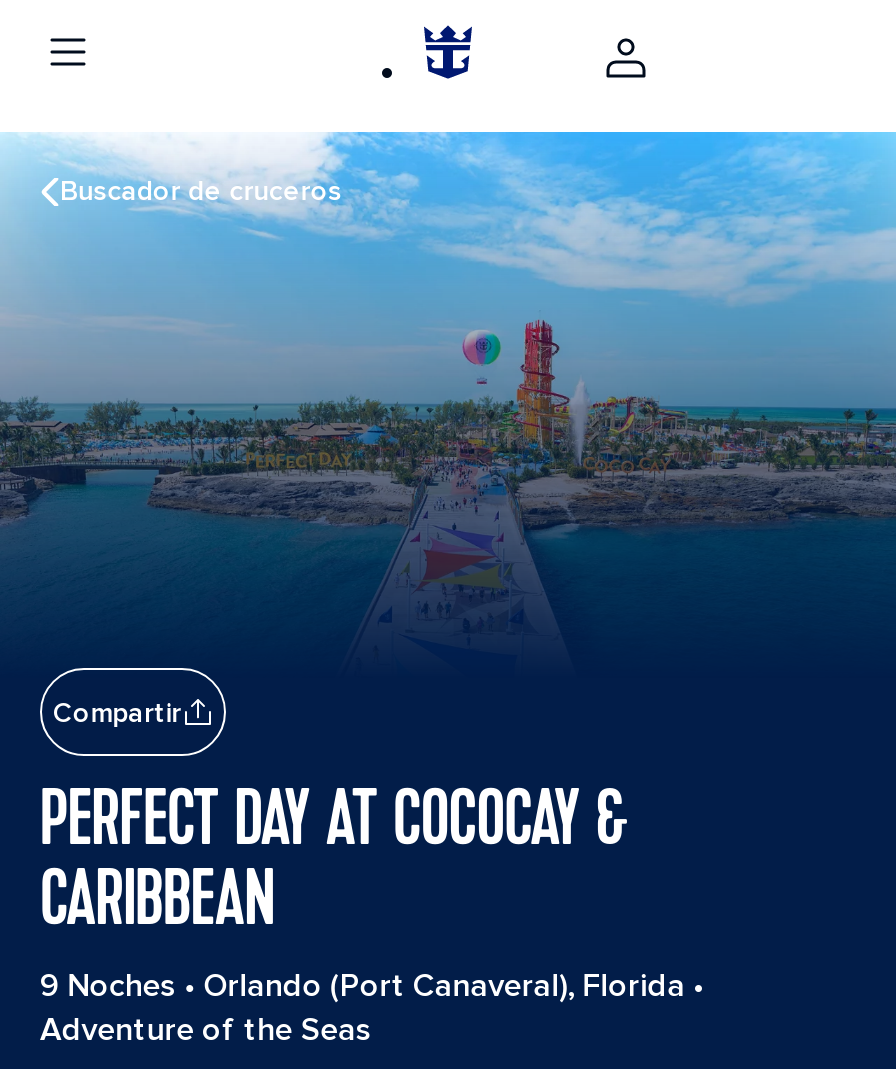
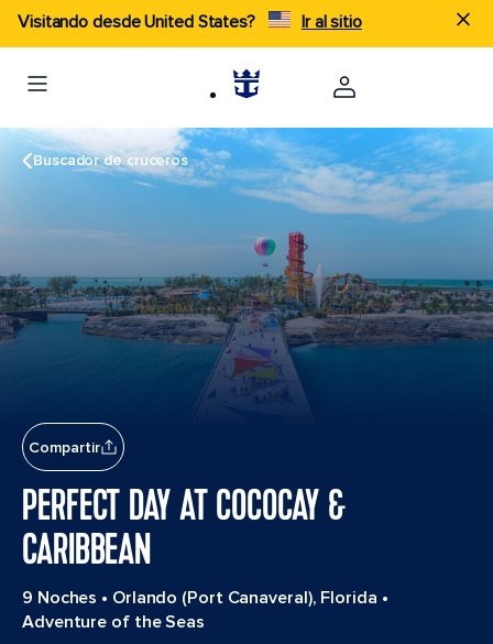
none -> [18,11,362,33] Visitando desde United States? | Ir al sitio

